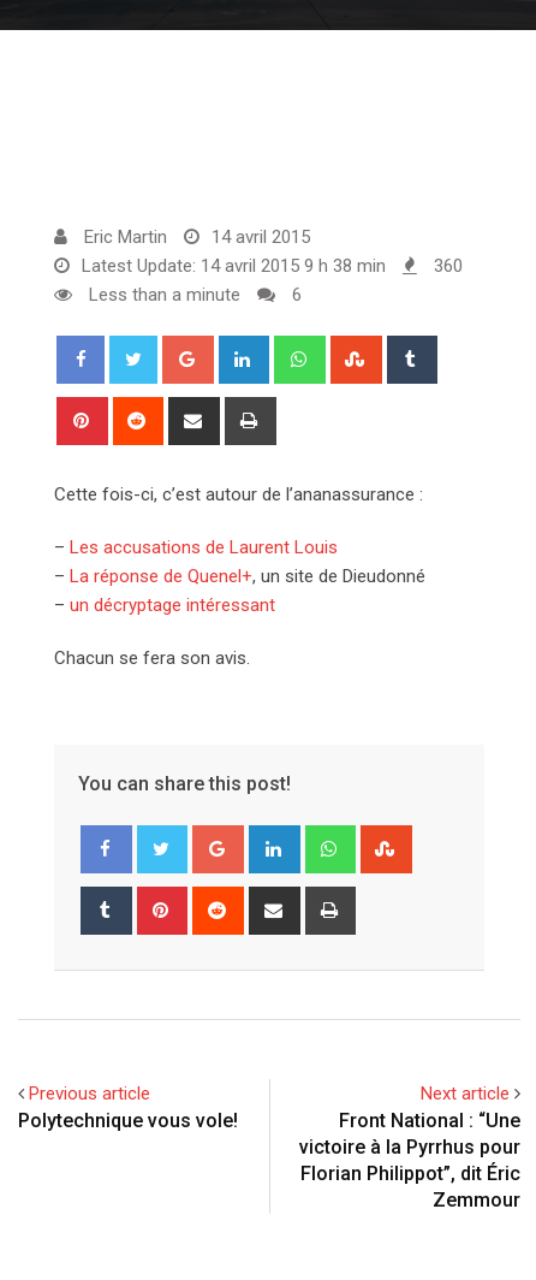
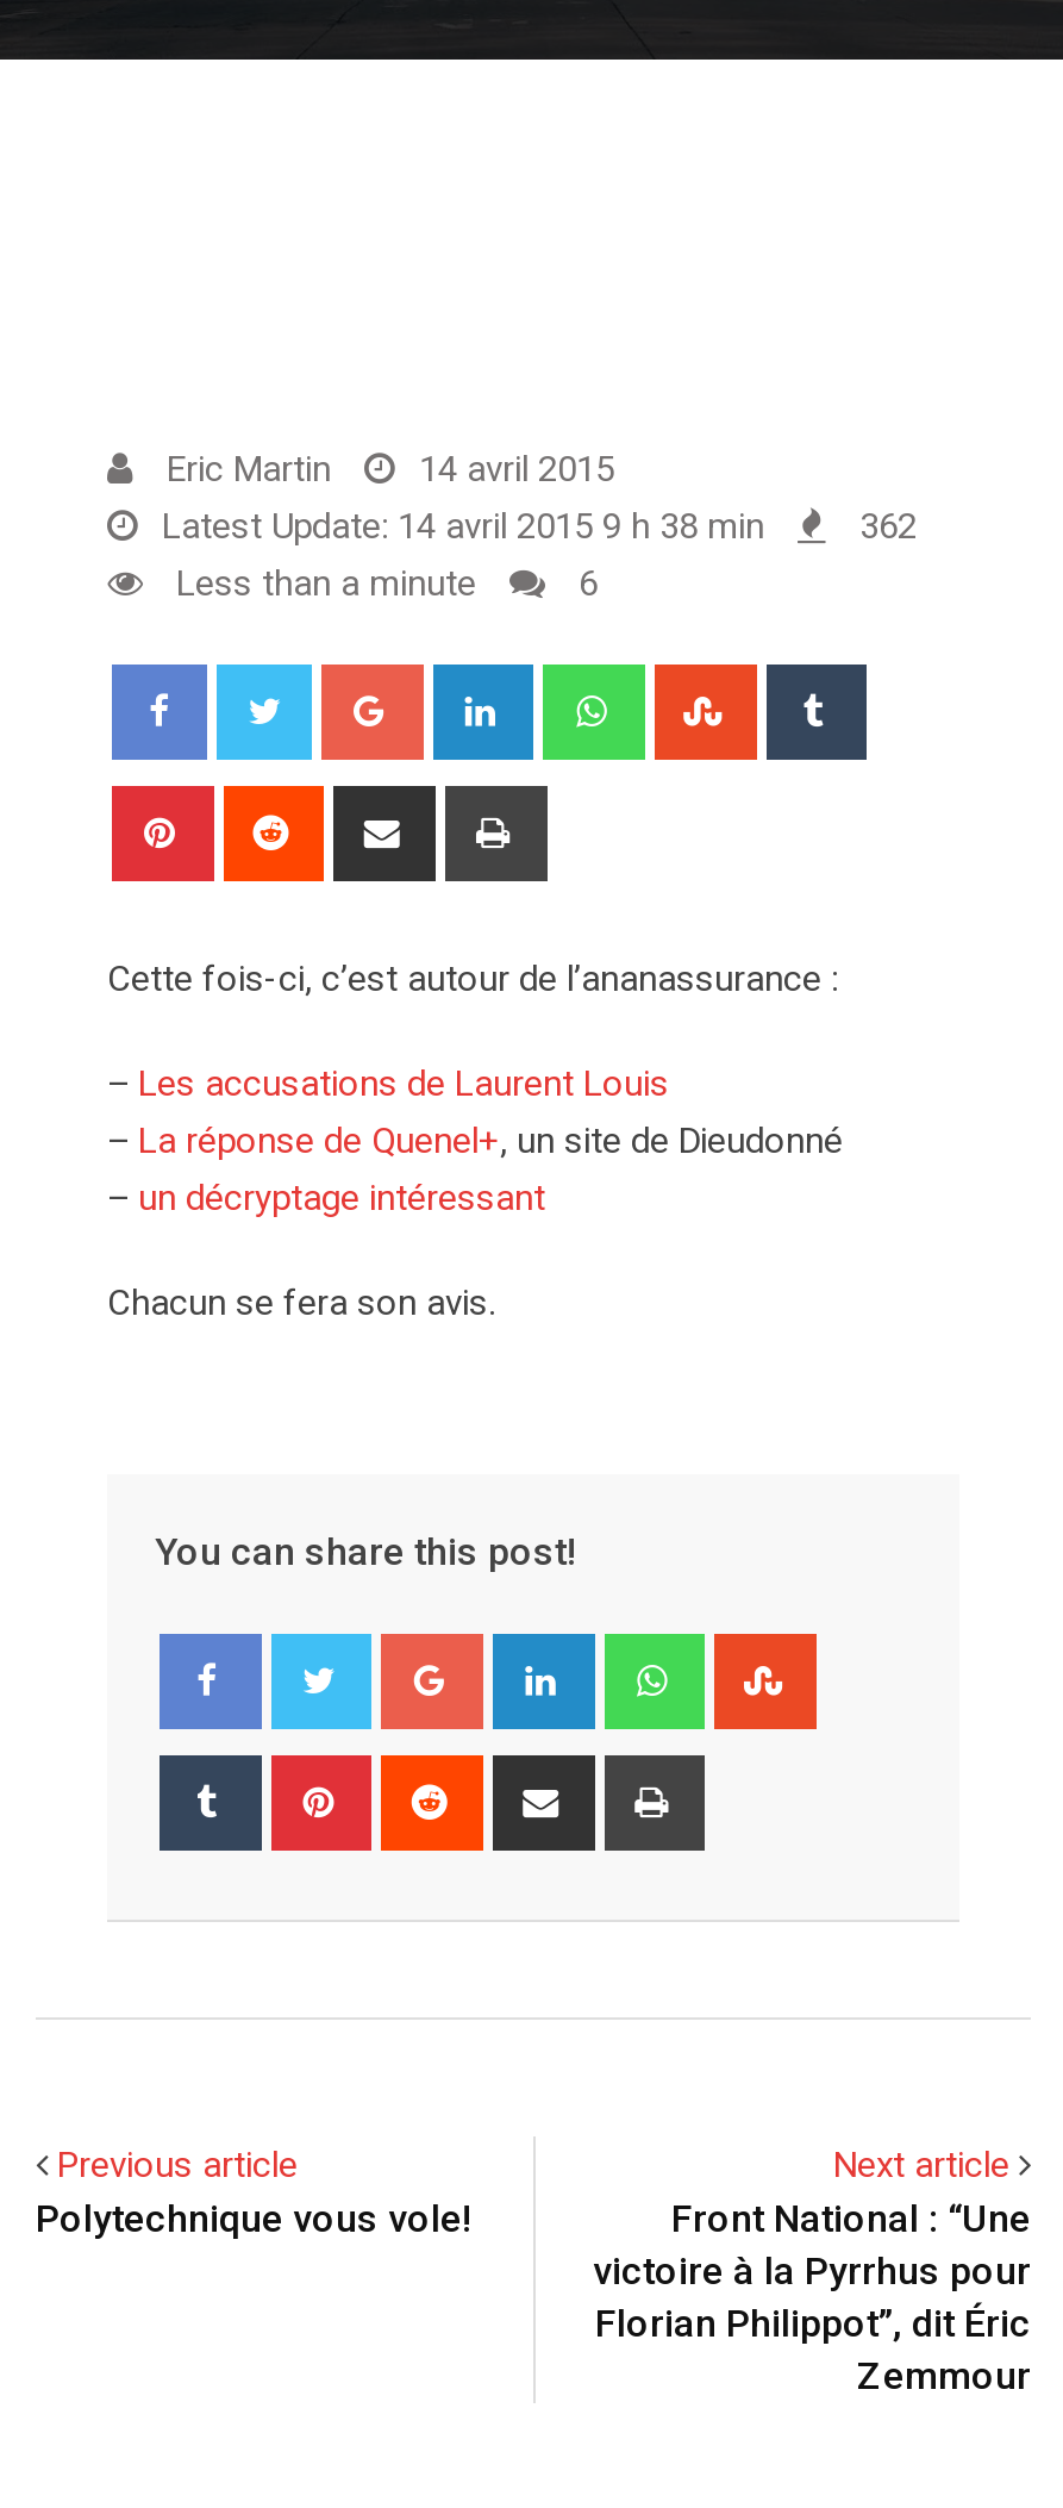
[82,255,463,276] Latest Update: 14 avril 2015 9 h 38 min 360 -> [162,504,917,547] Latest Update: 14 avril 2015 9 h 38 min 362

